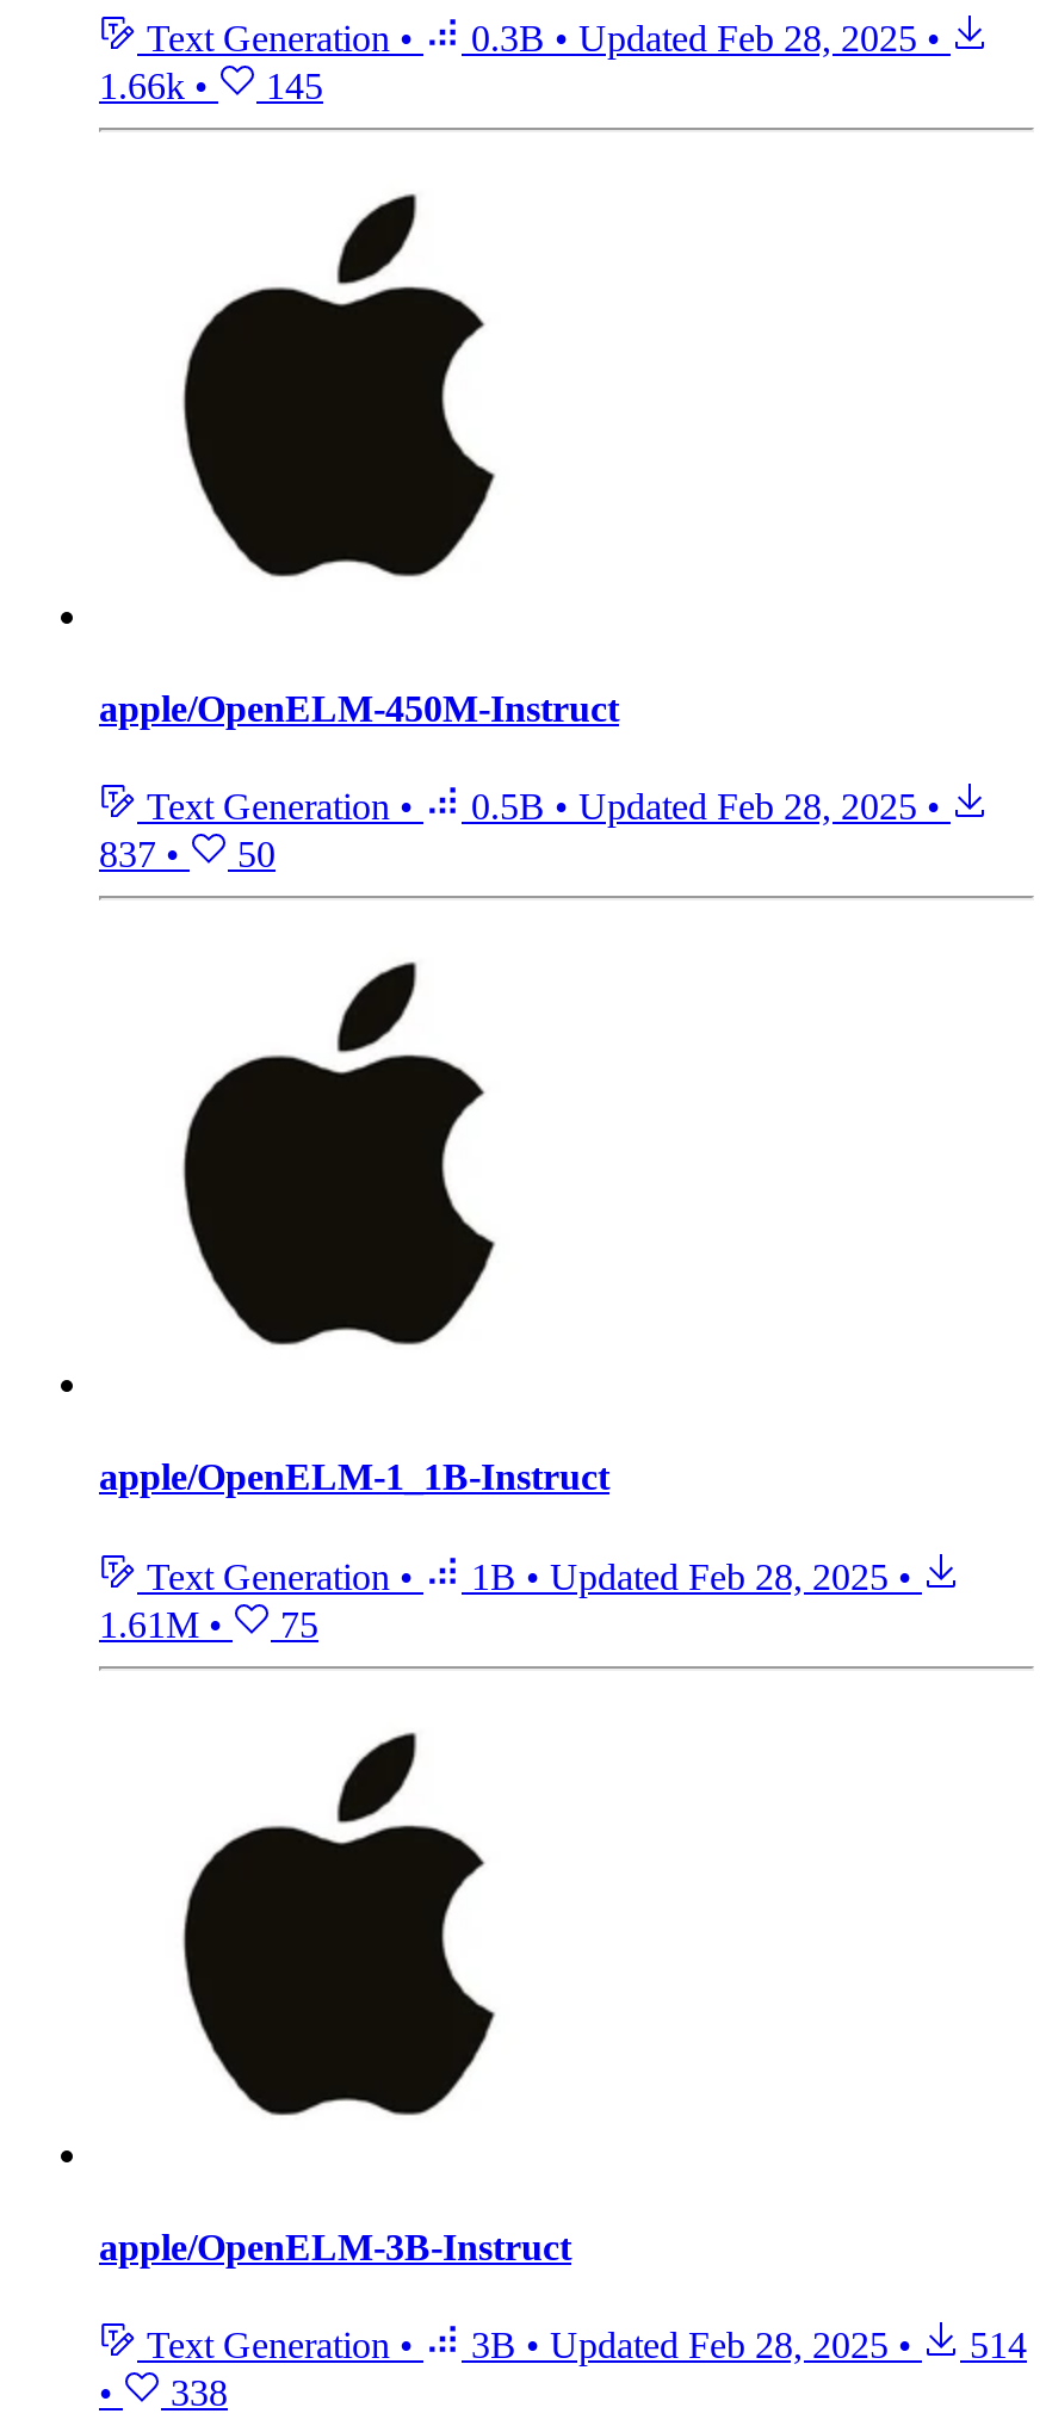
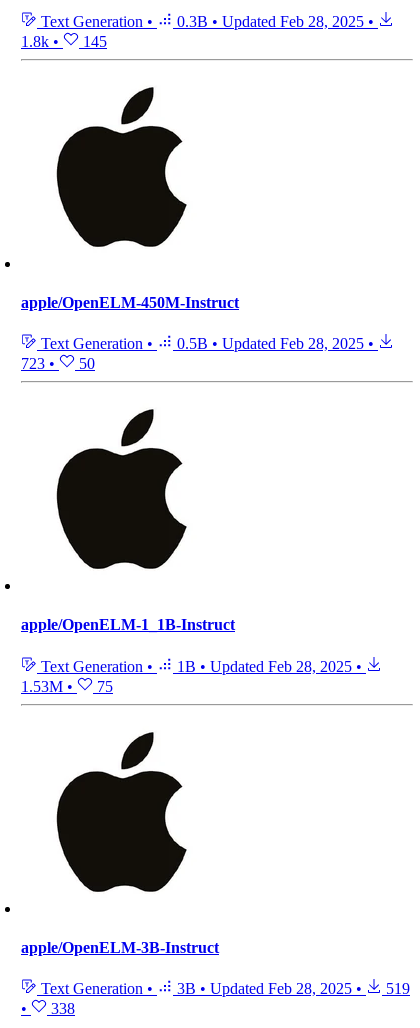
[99,65,323,105] 1.66k • 145 -> [21,33,107,50] 1.8k • 145
[99,834,276,875] 837 • 50 -> [21,355,95,372] 723 • 50
[99,1603,318,1644] 1.61M • 75 -> [21,678,113,695] 1.53M • 75
[137,2325,1027,2366] Text Generation • 3B • Updated Feb 28, 2025 • 514 -> [37,980,410,997] Text Generation • 3B • Updated Feb 28, 2025 • 519

